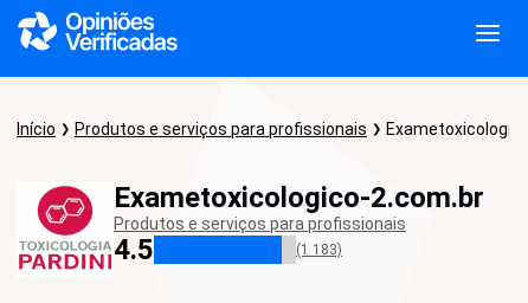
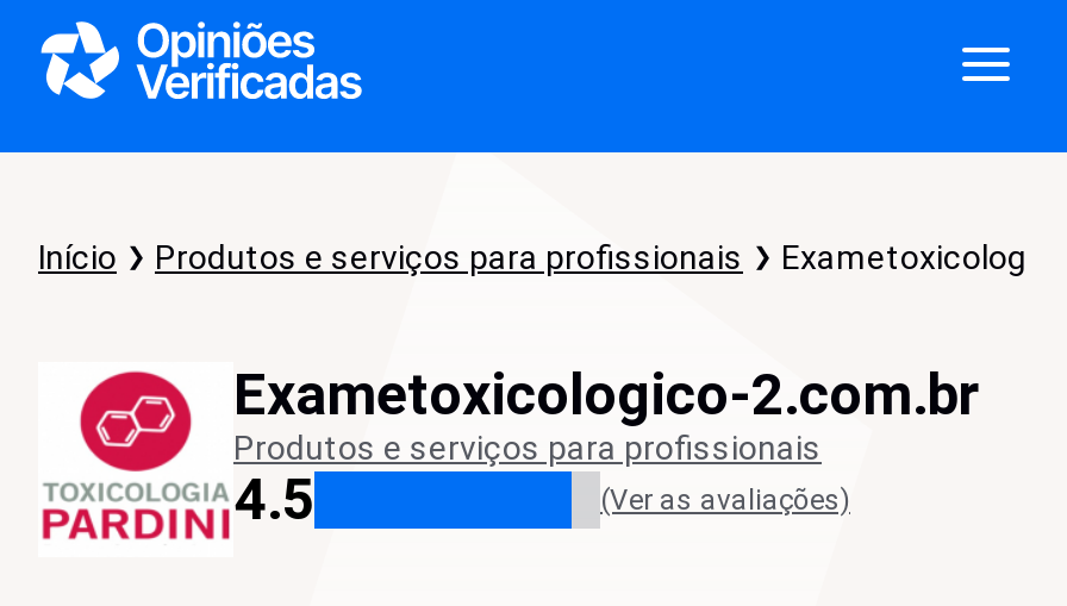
[296,241,342,258] (1 183) -> [600,483,850,517] (Ver as avaliações)

